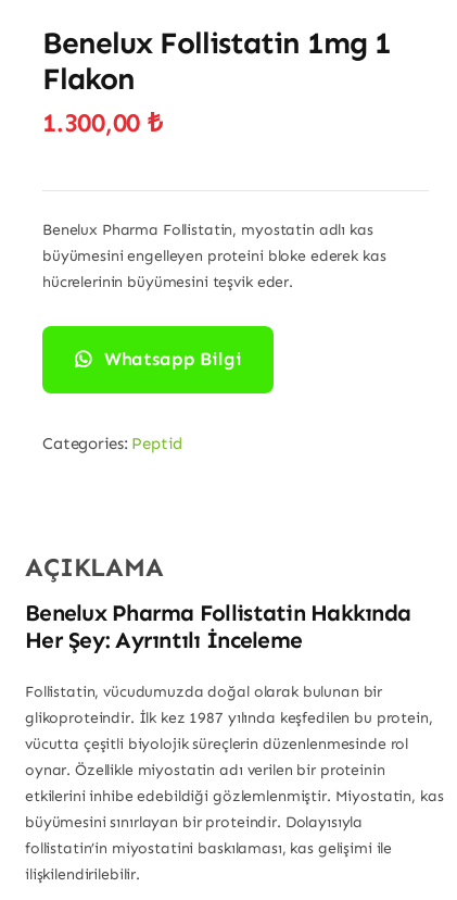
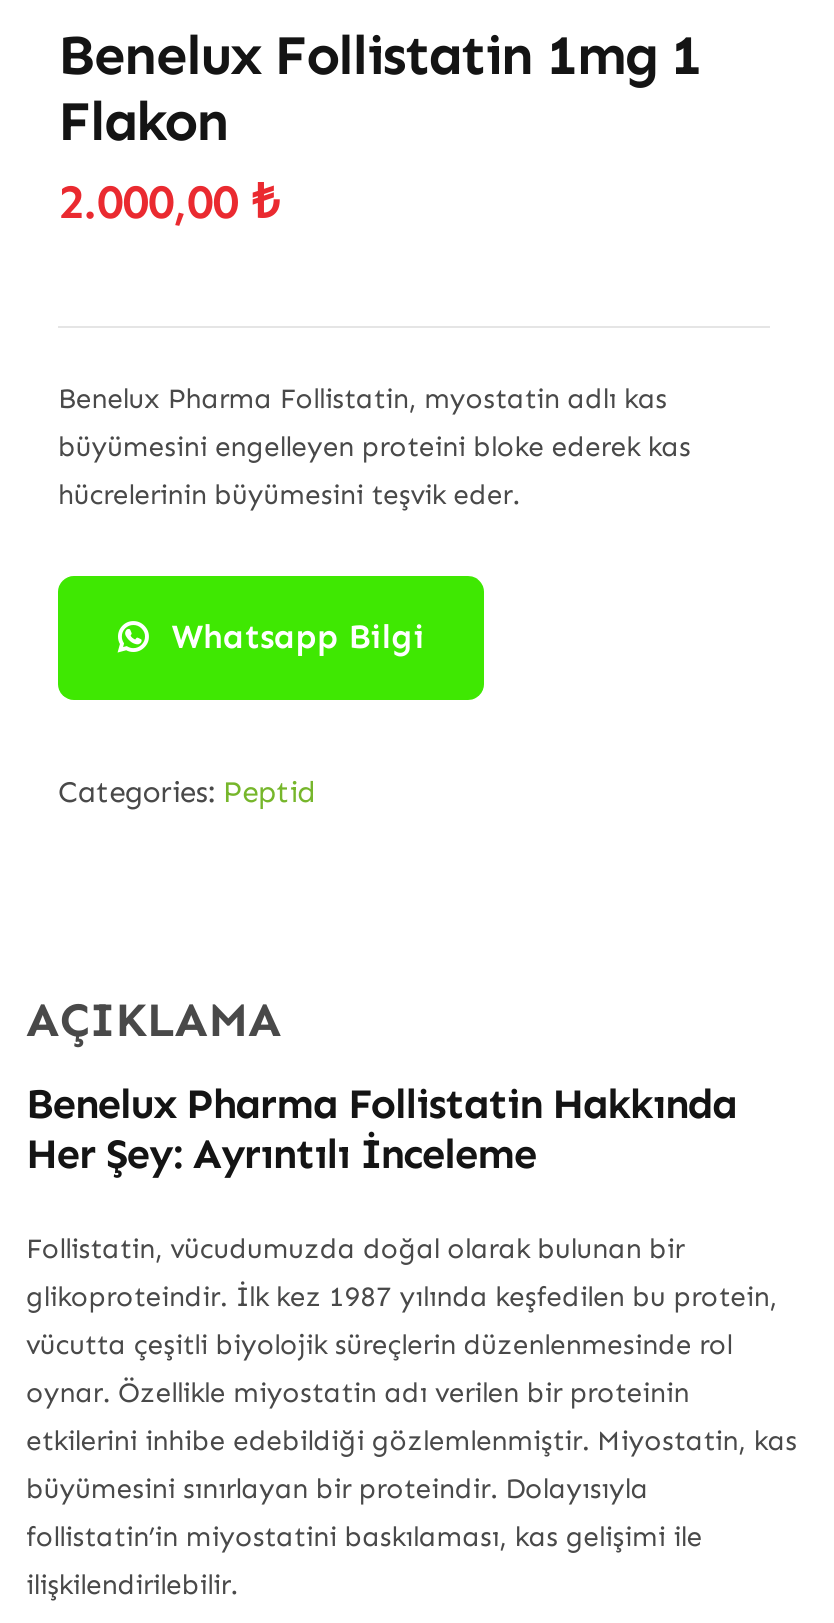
[42,107,162,138] 1.300,00 ₺ -> [58,172,279,230] 2.000,00 ₺

